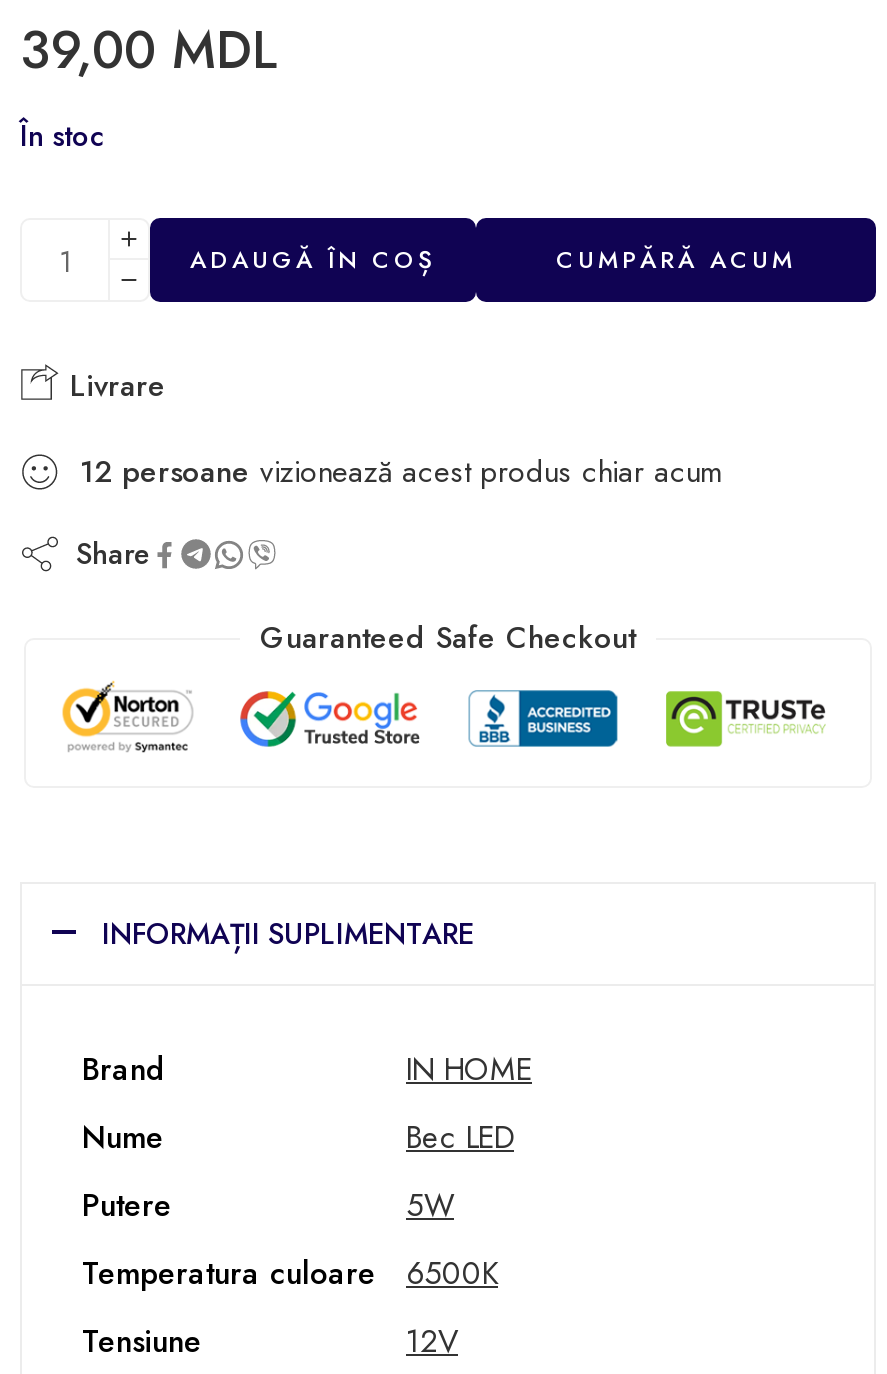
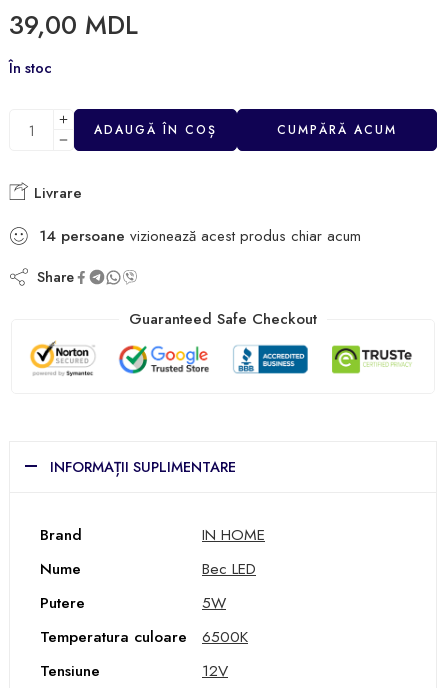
[80,450,722,494] 12 persoane vizionează acest produs chiar acum -> [39,225,361,247] 14 persoane vizionează acest produs chiar acum

